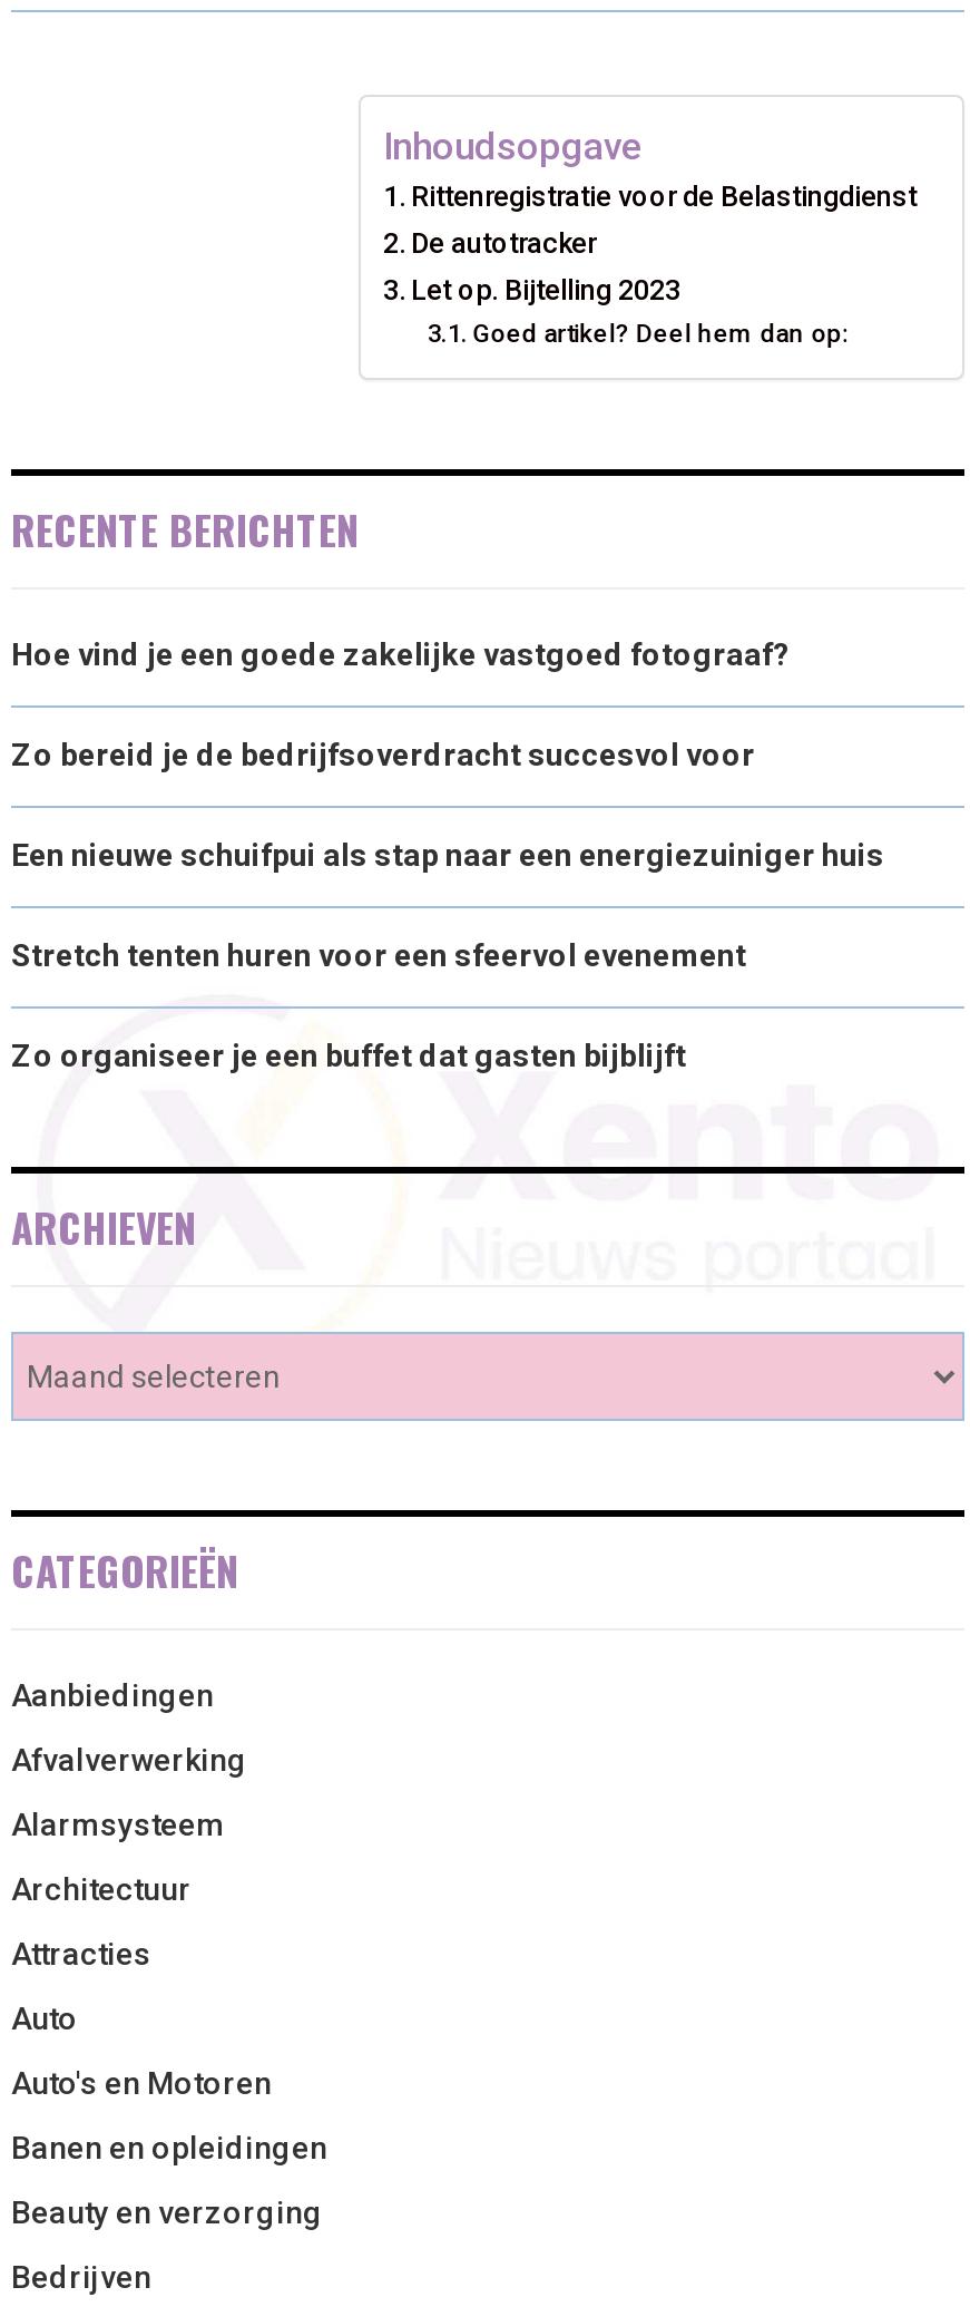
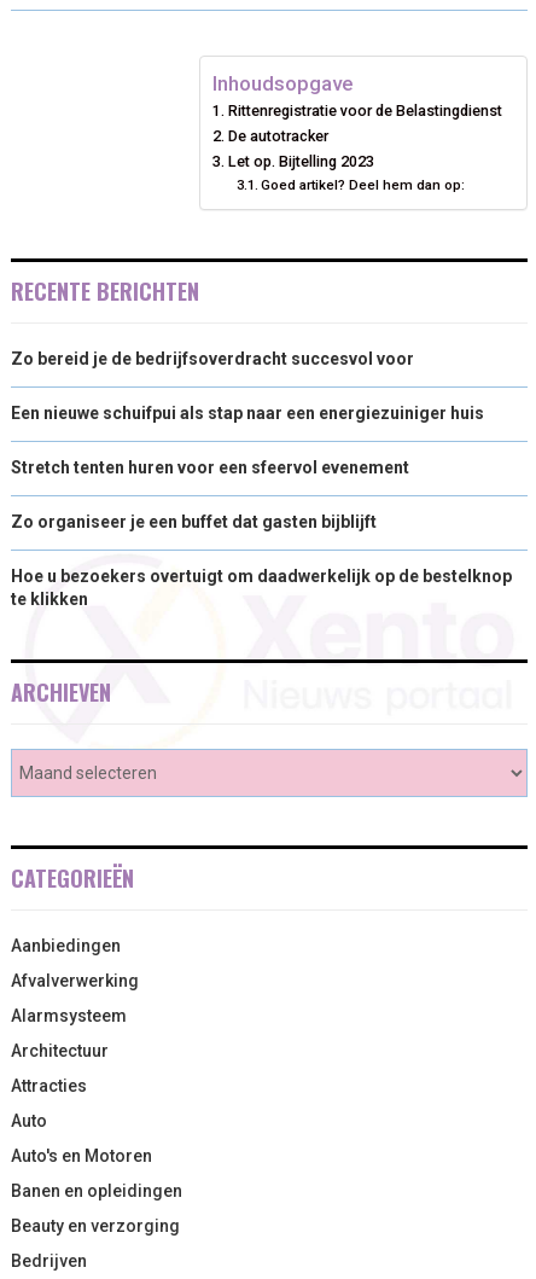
[11,635,791,671] Hoe vind je een goede zakelijke vastgoed fotograaf? -> none
moved [11,736,884,1072] -> [11,348,484,531]: Zo bereid je de bedrijfsoverdracht succesvol voor | Een nieuwe schuifpui als stap naar een energiezuiniger huis | Stretch tenten huren voor een sfeervol evenement | Zo organiseer je een buffet dat gasten bijblijft
none -> [11,566,512,608] Hoe u bezoekers overtuigt om daadwerkelijk op de bestelknop | te klikken

